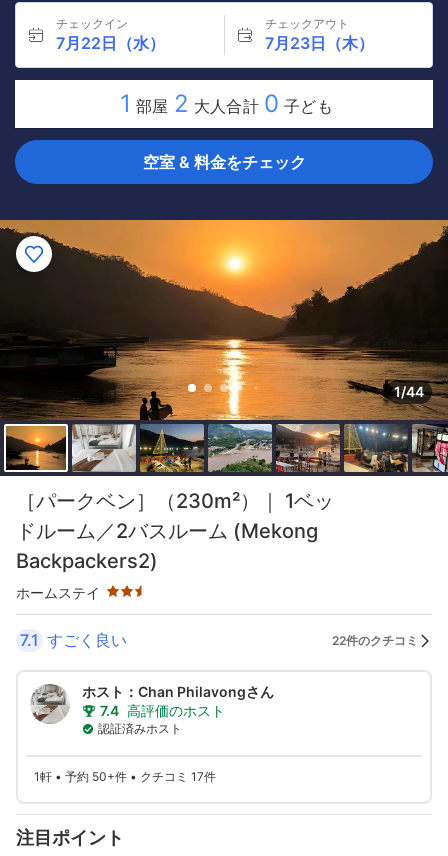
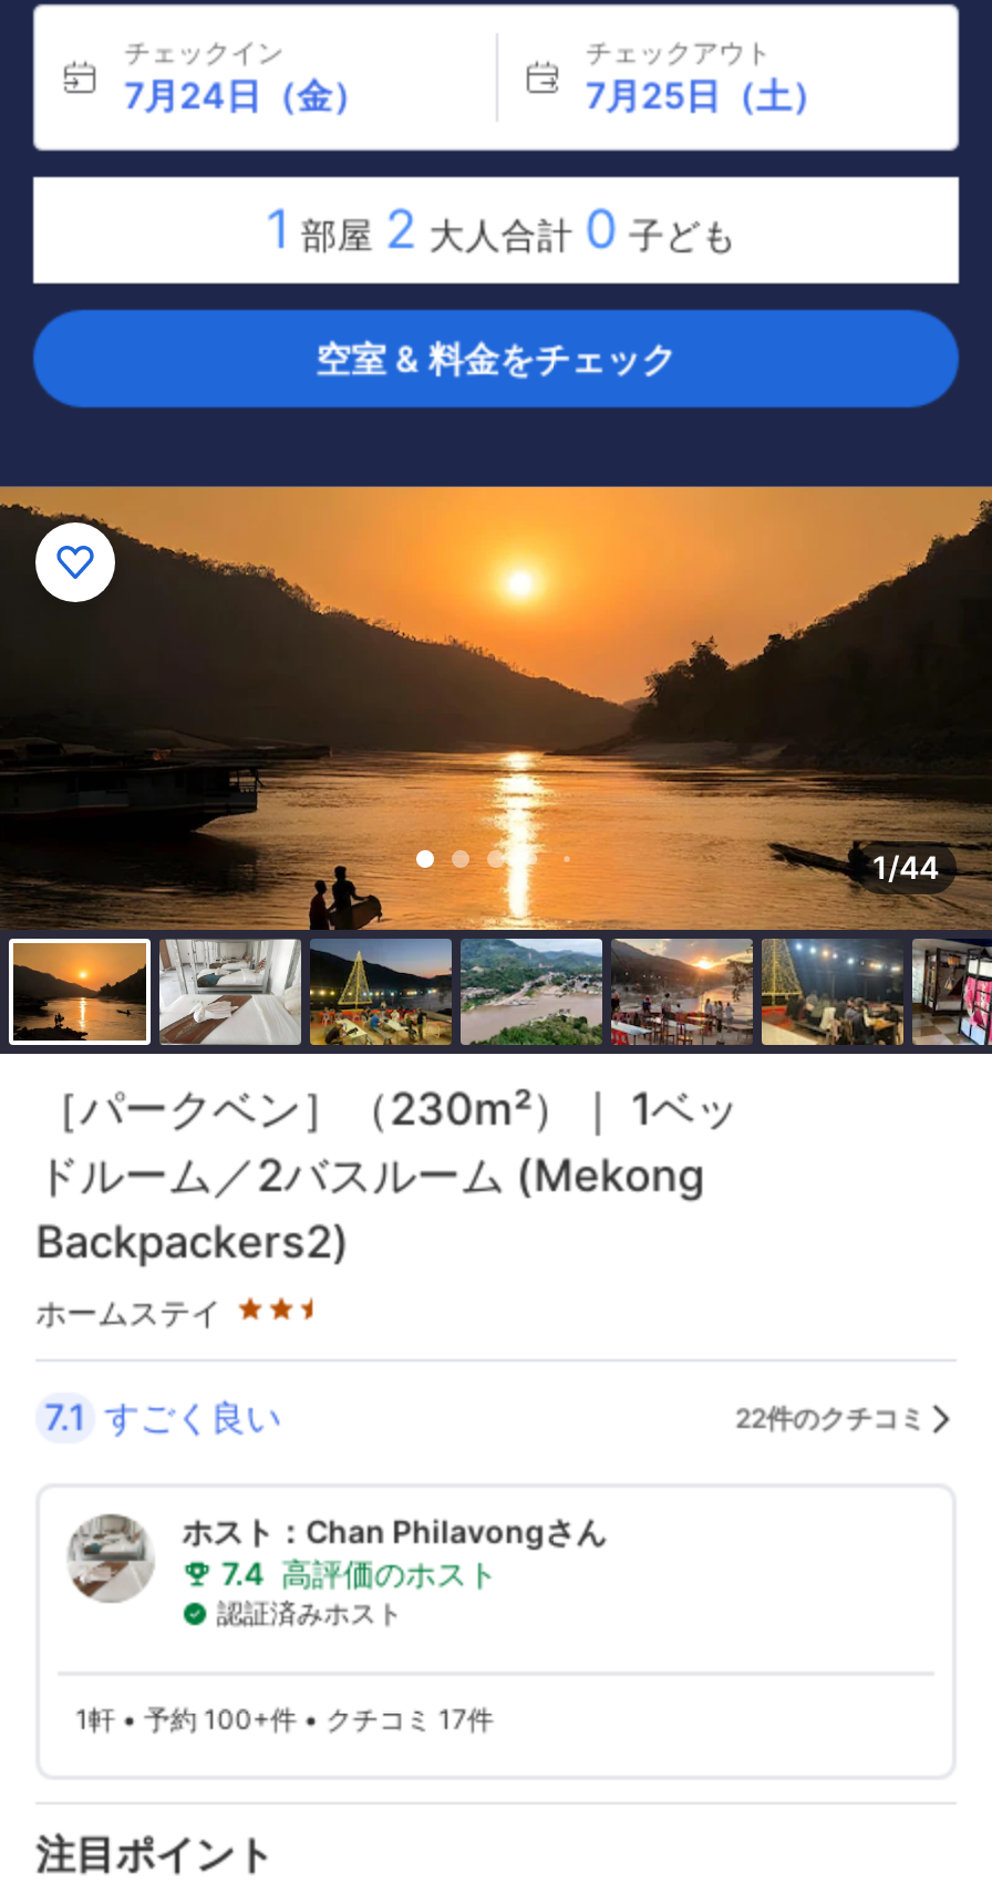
[56,33,165,53] 7月22日（水） -> [124,73,368,117] 7月24日（金）
[264,33,373,53] 7月23日（木） -> [586,73,827,117] 7月25日（土）
[34,769,216,784] 1軒 • 予約 50+件 • クチコミ 17件 -> [75,1703,494,1736] 1軒 • 予約 100+件 • クチコミ 17件

